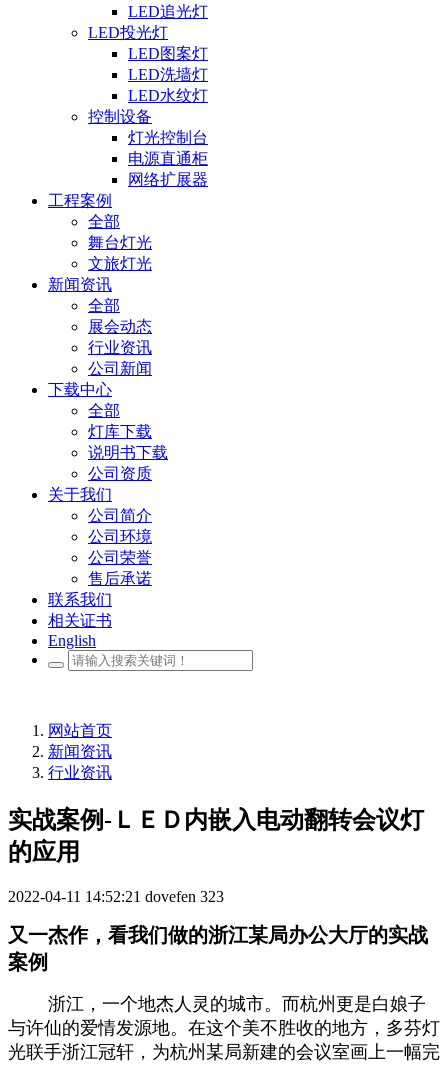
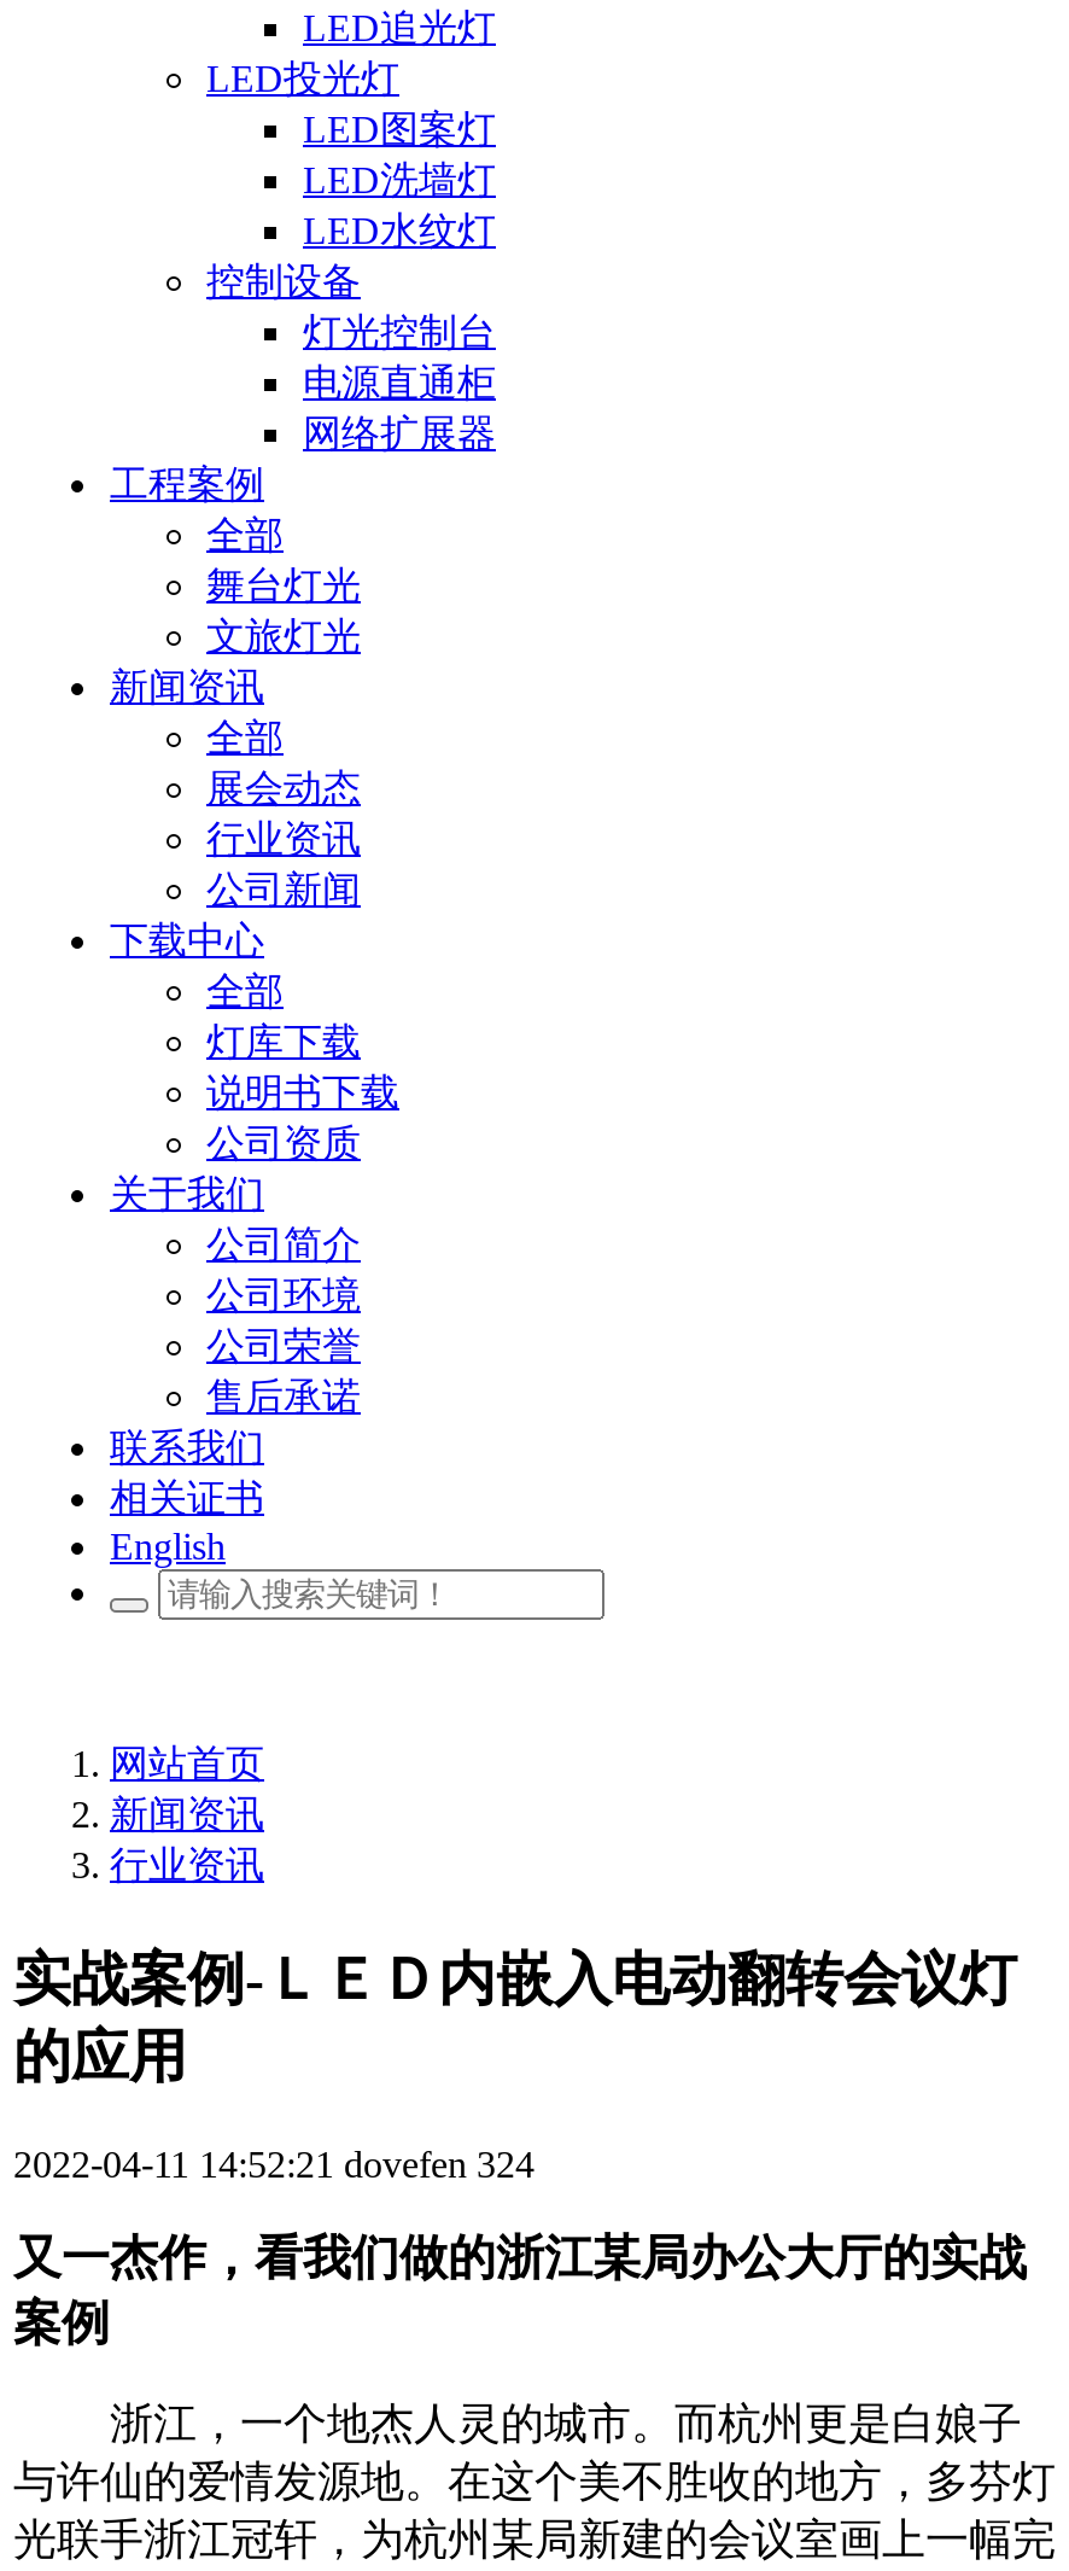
[8,888,224,905] 2022-04-11 14:52:21 dovefen 323 -> [13,2143,534,2184] 2022-04-11 14:52:21 dovefen 324

